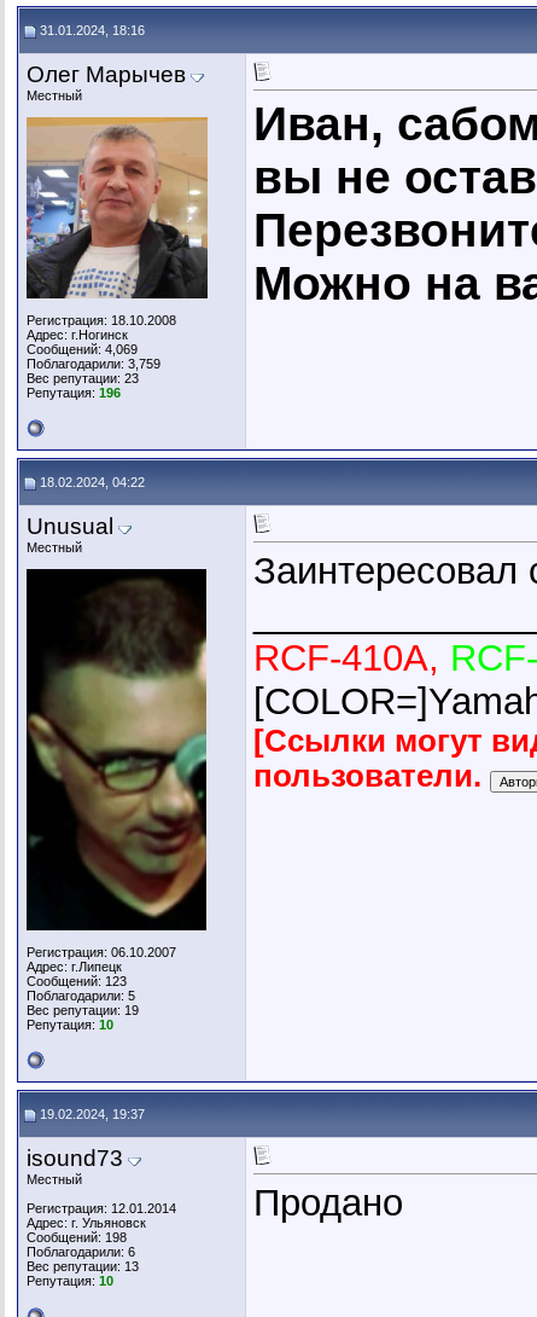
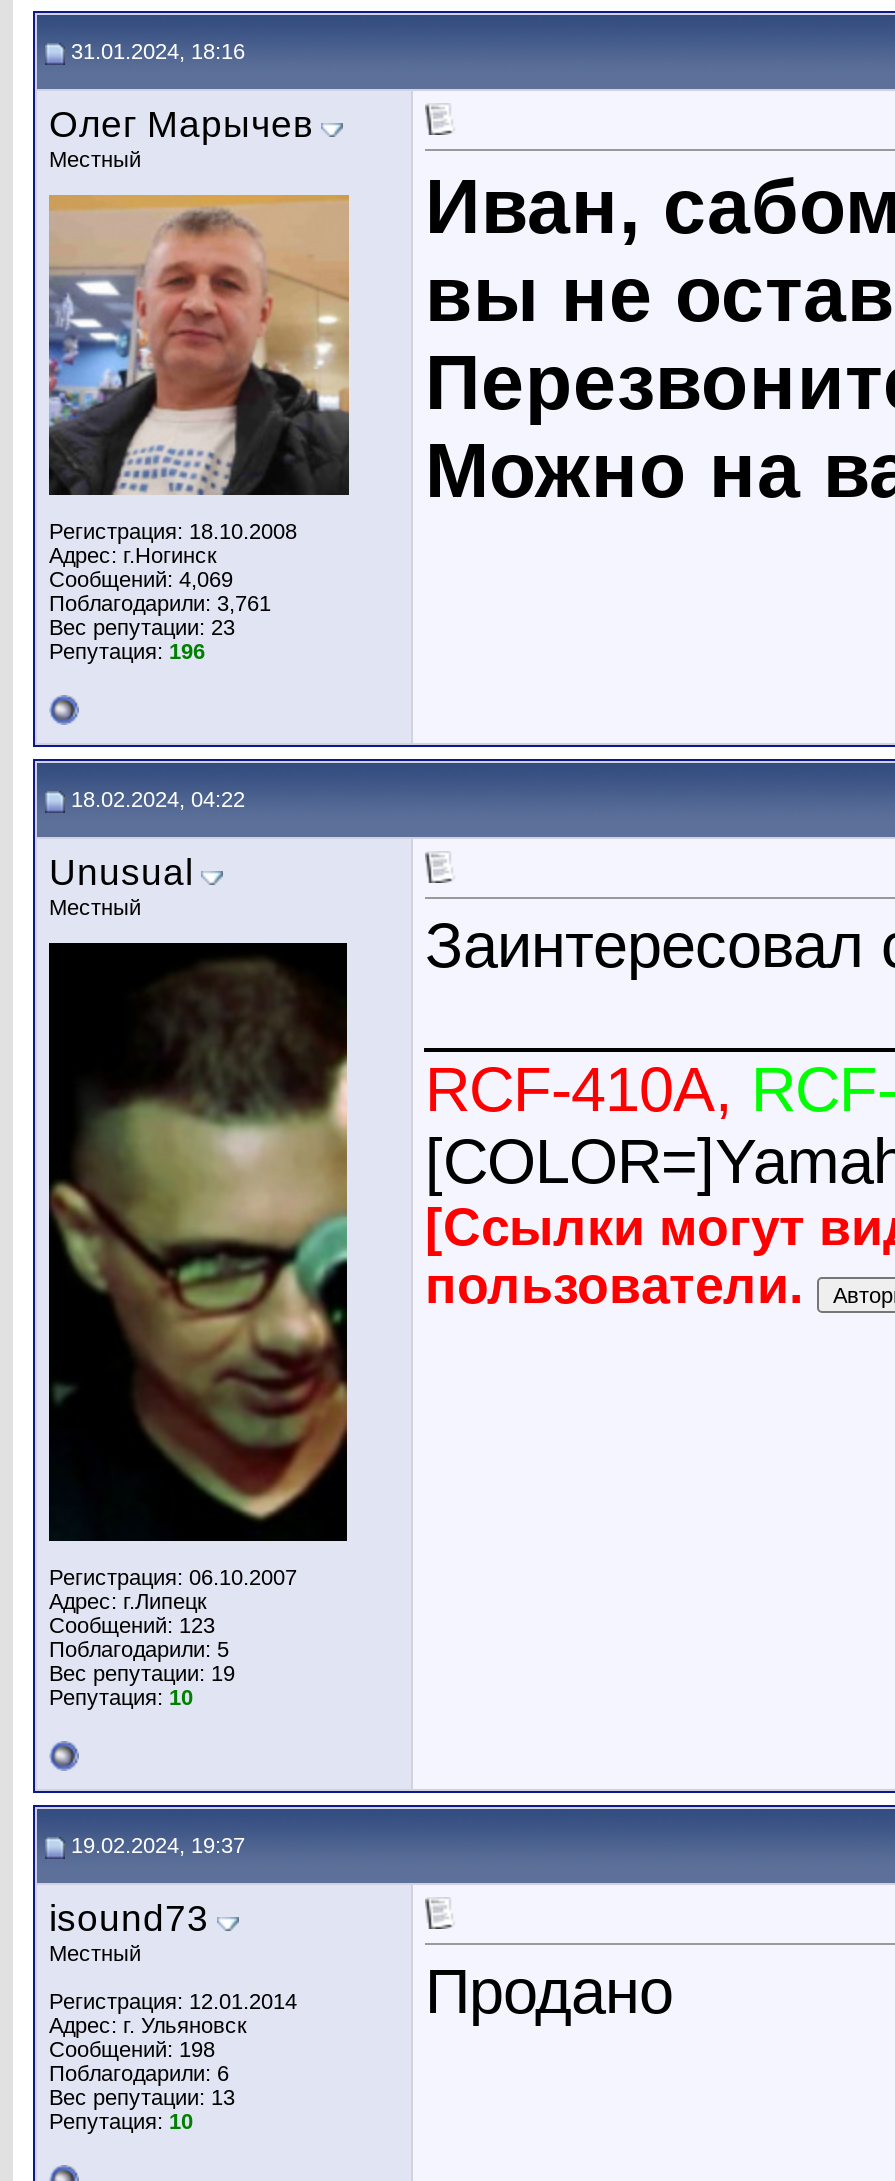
[27,356,160,371] Поблагодарили: 3,759 -> [49,591,271,615] Поблагодарили: 3,761

